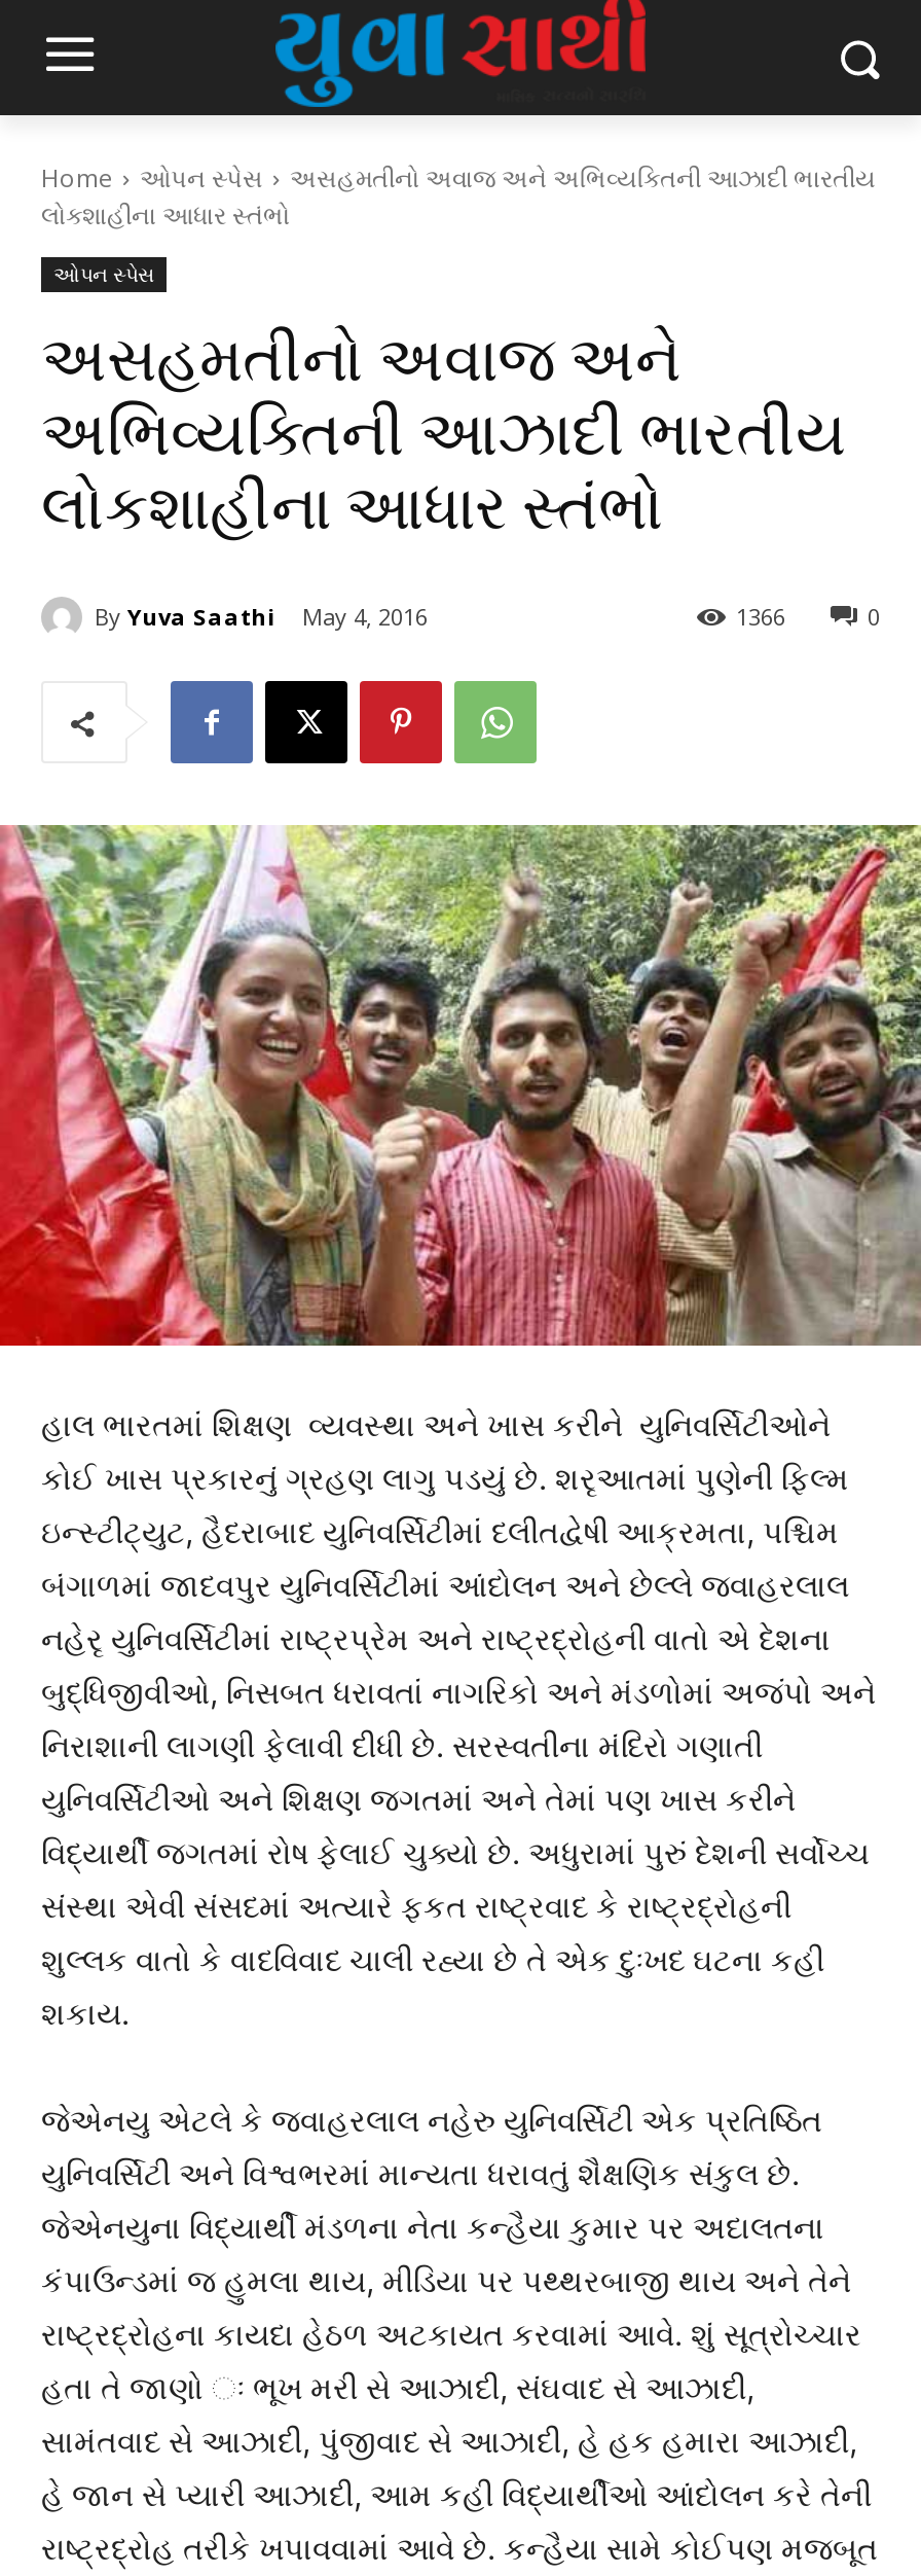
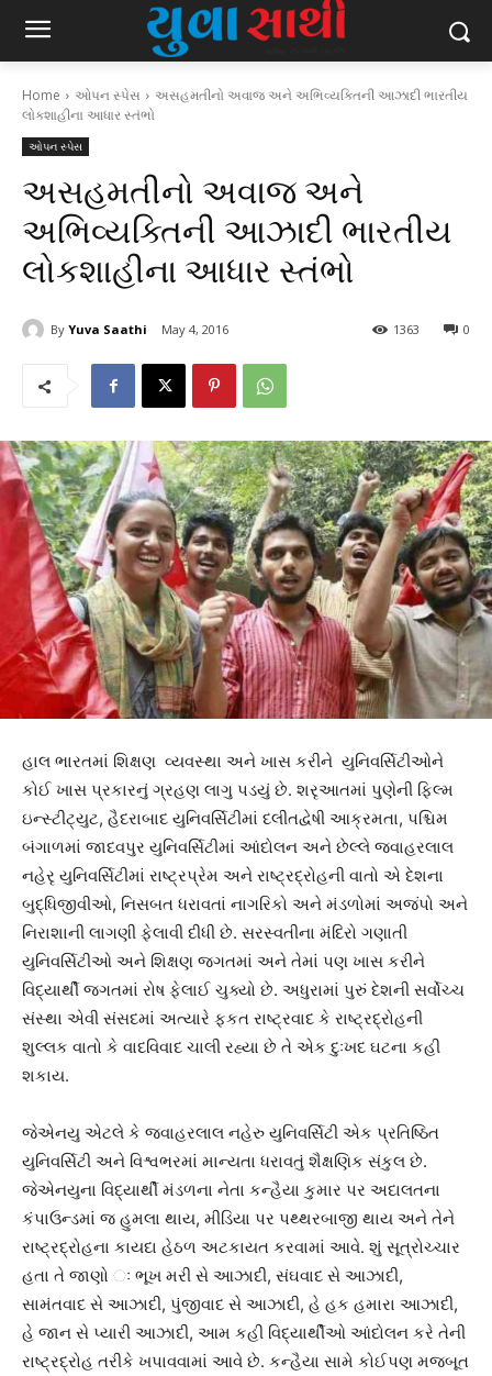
[736,601,785,632] 1366 -> [393,321,420,338] 1363

